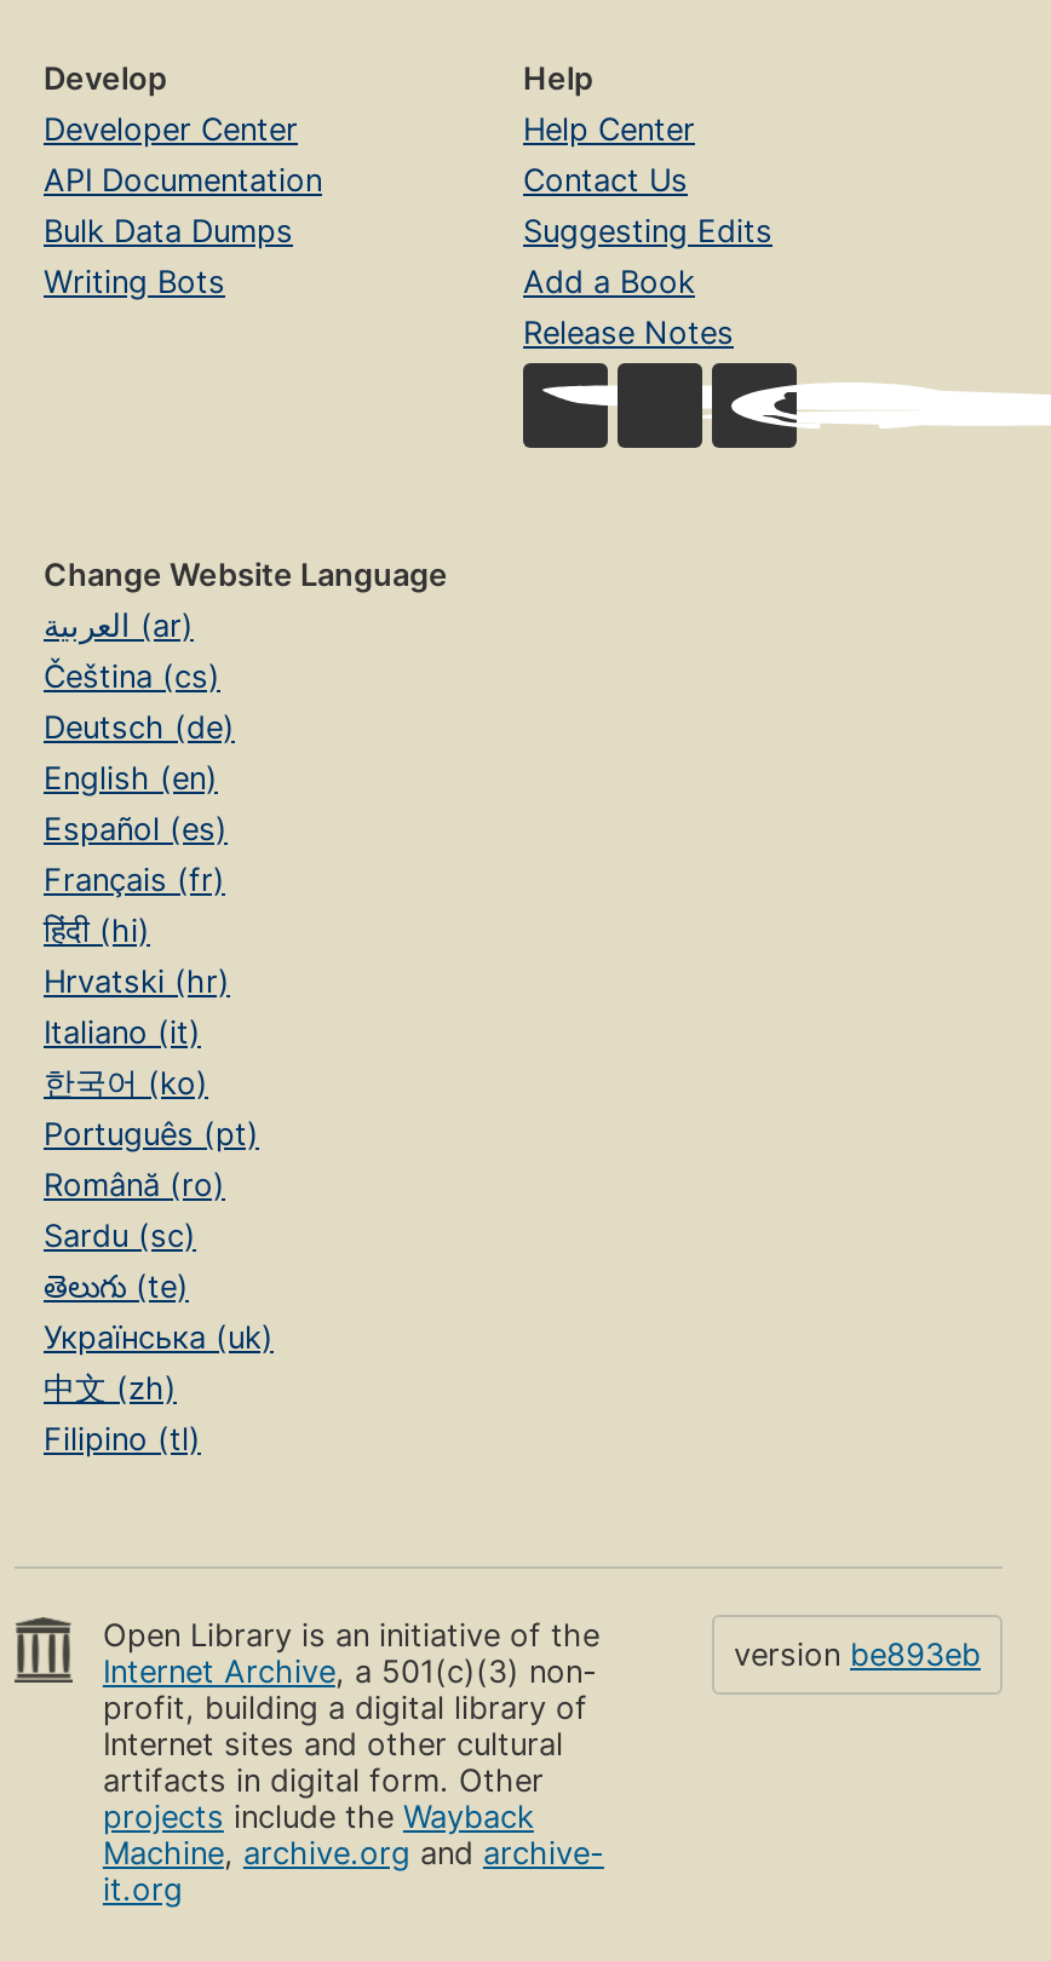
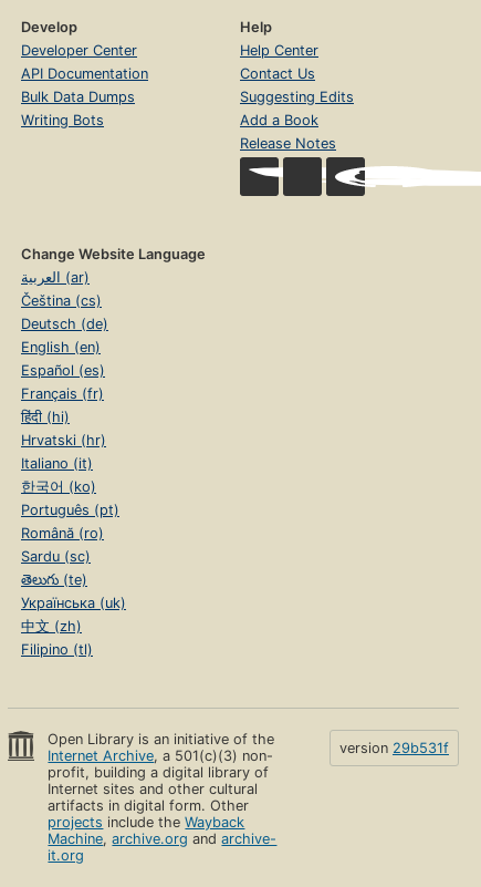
[734,1635,981,1672] version be893eb -> [339,739,449,756] version 29b531f

